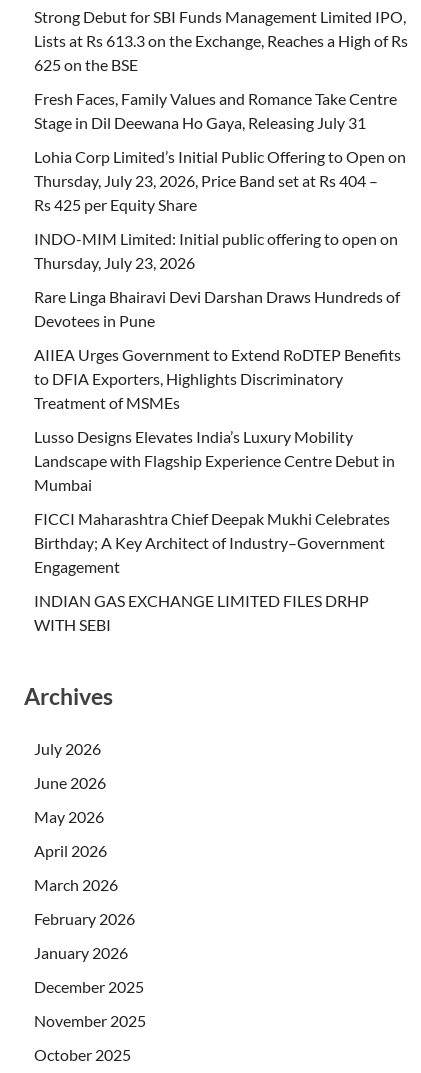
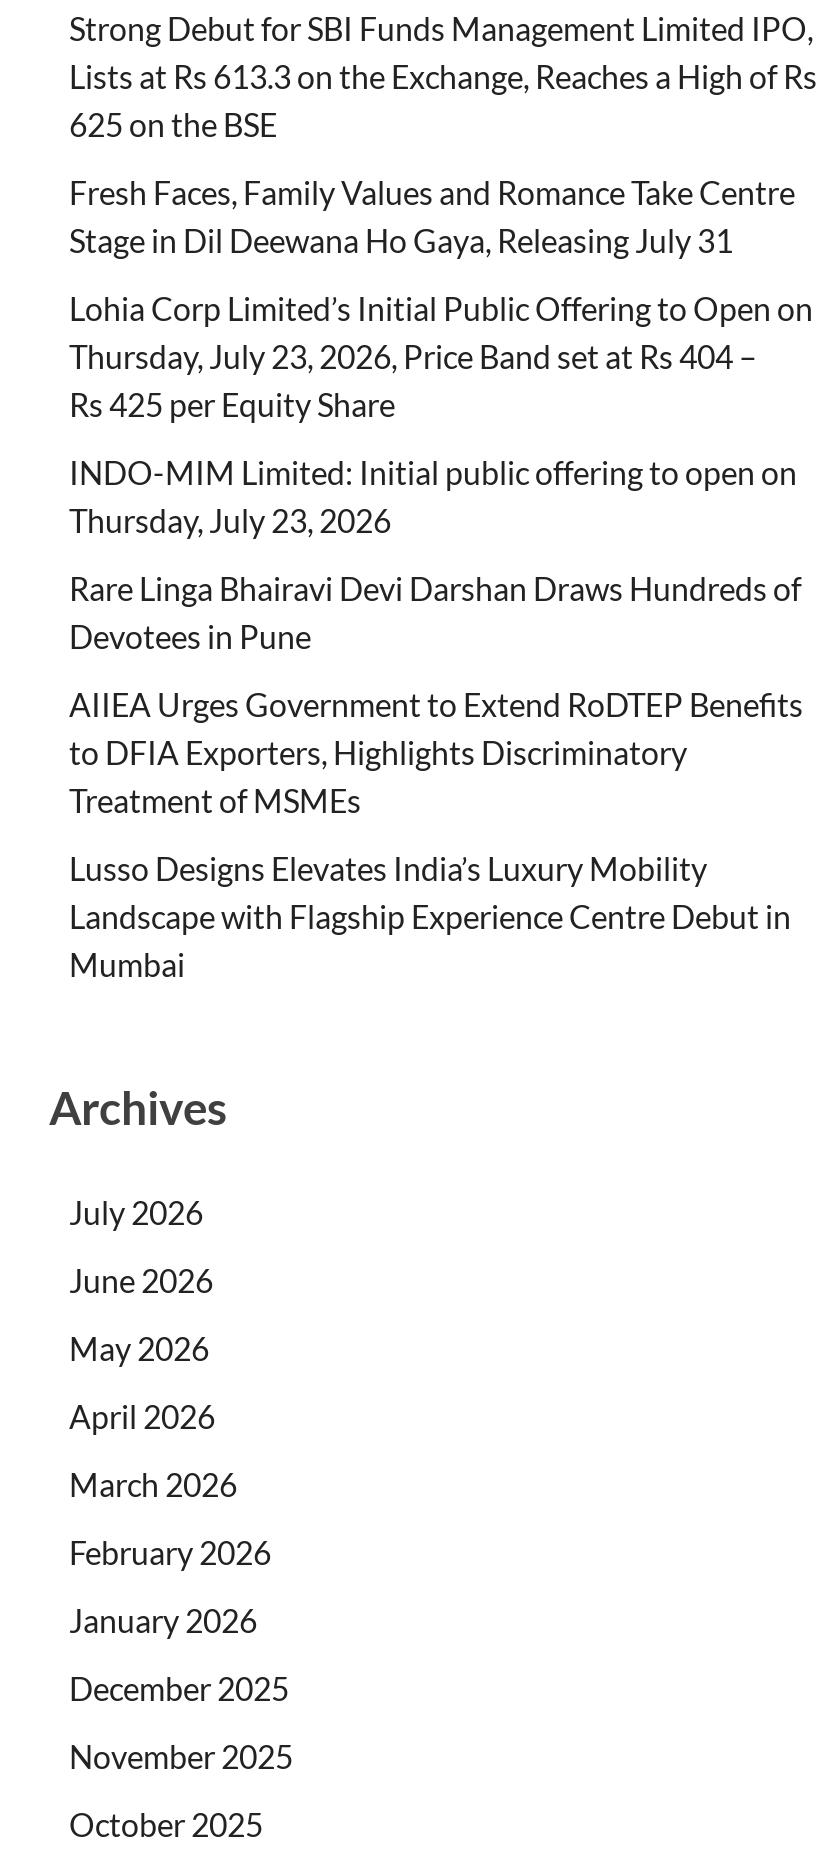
[34,509,390,634] FICCI Maharashtra Chief Deepak Mukhi Celebrates | Birthday; A Key Architect of Industry–Government | Engagement | INDIAN GAS EXCHANGE LIMITED FILES DRHP | WITH SEBI -> none

